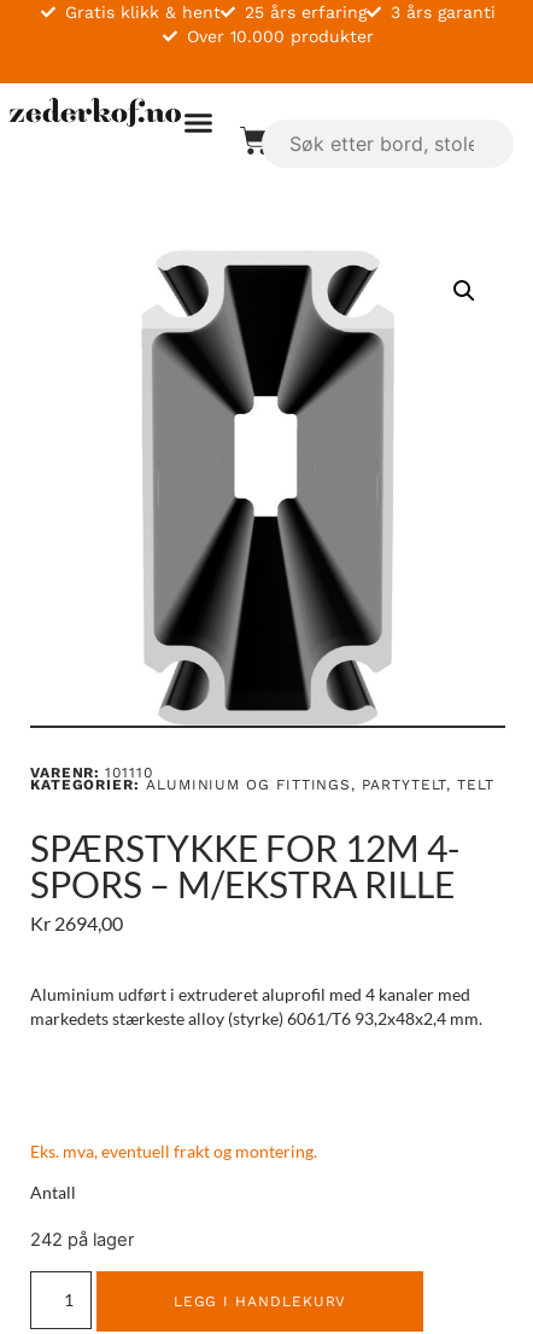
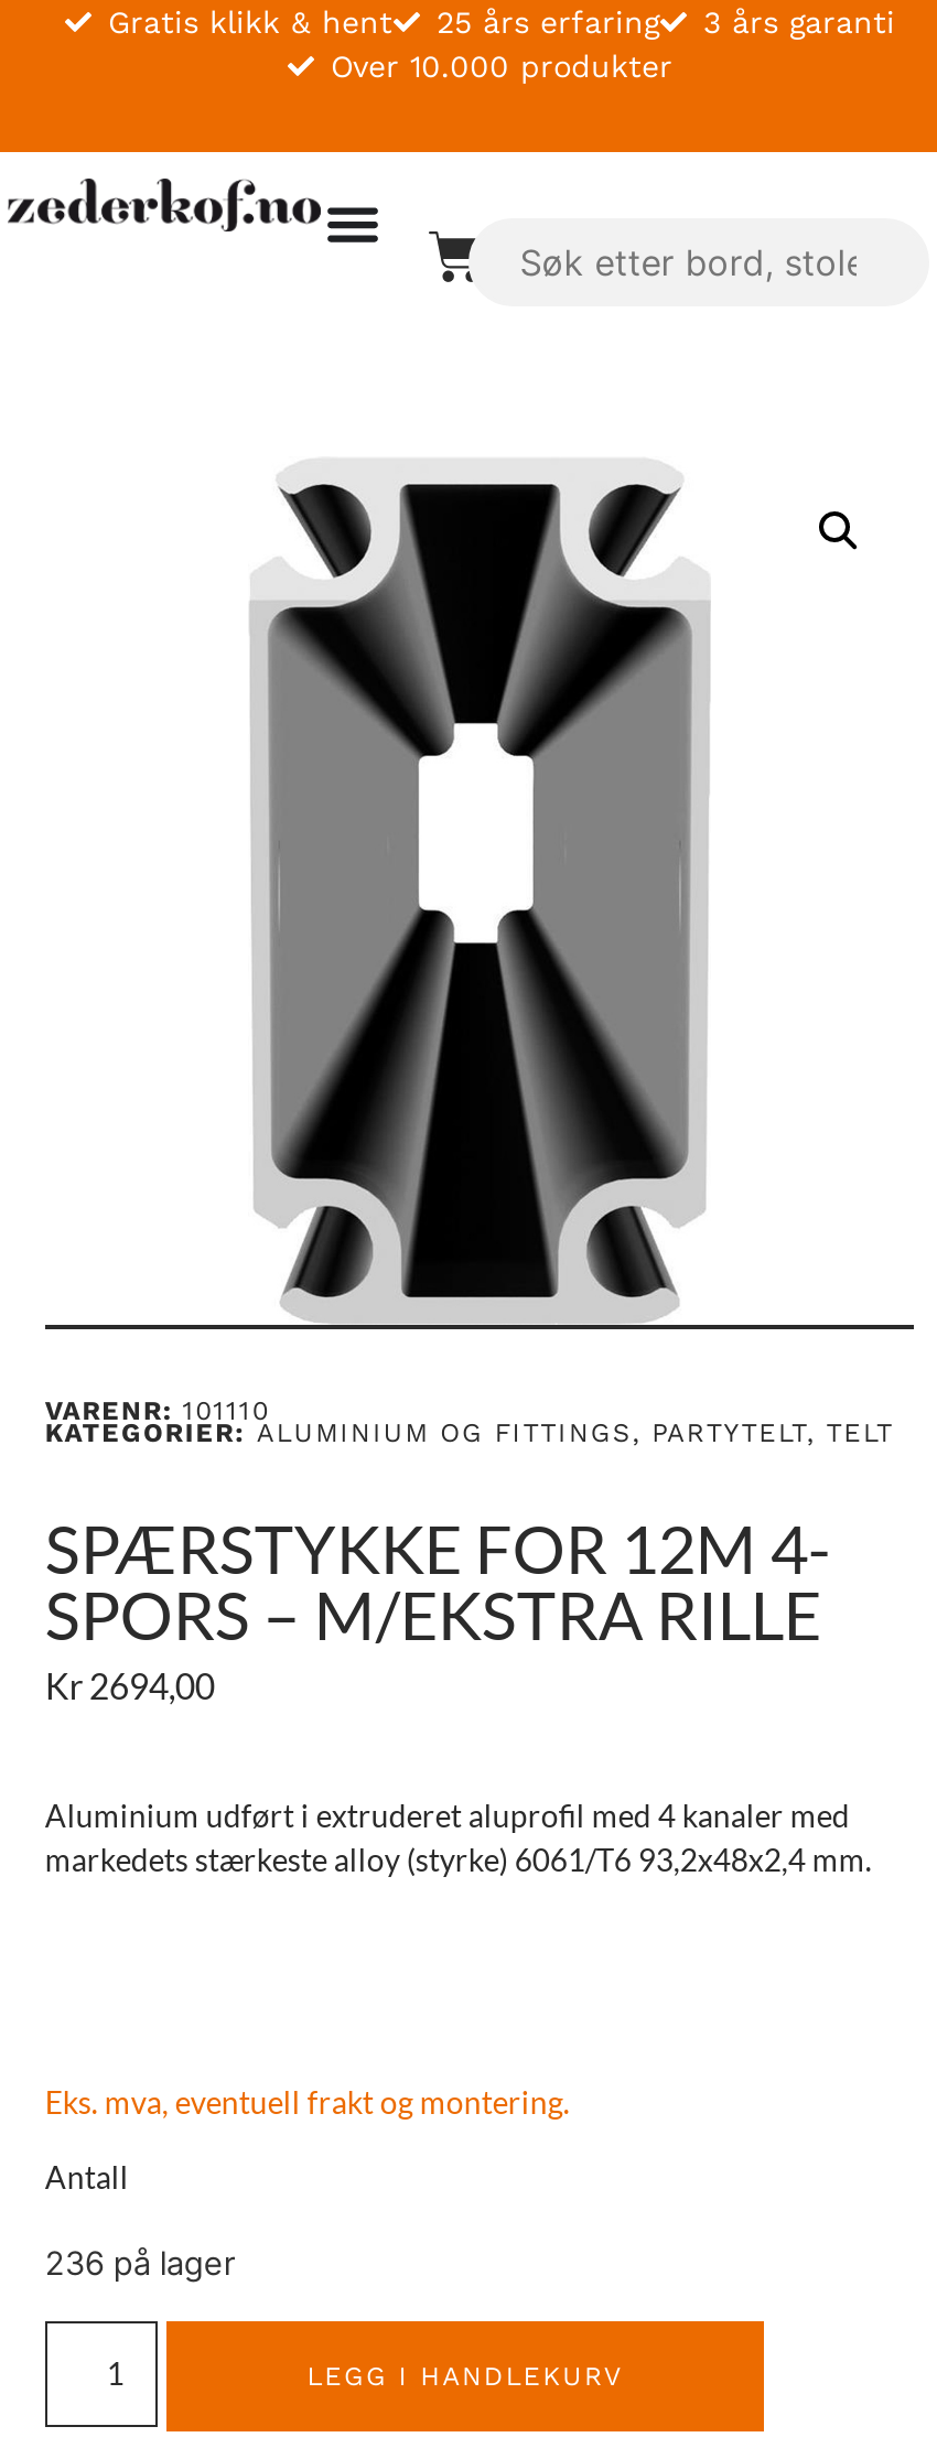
[30,1229,134,1251] 242 på lager -> [45,2245,235,2284] 236 på lager

